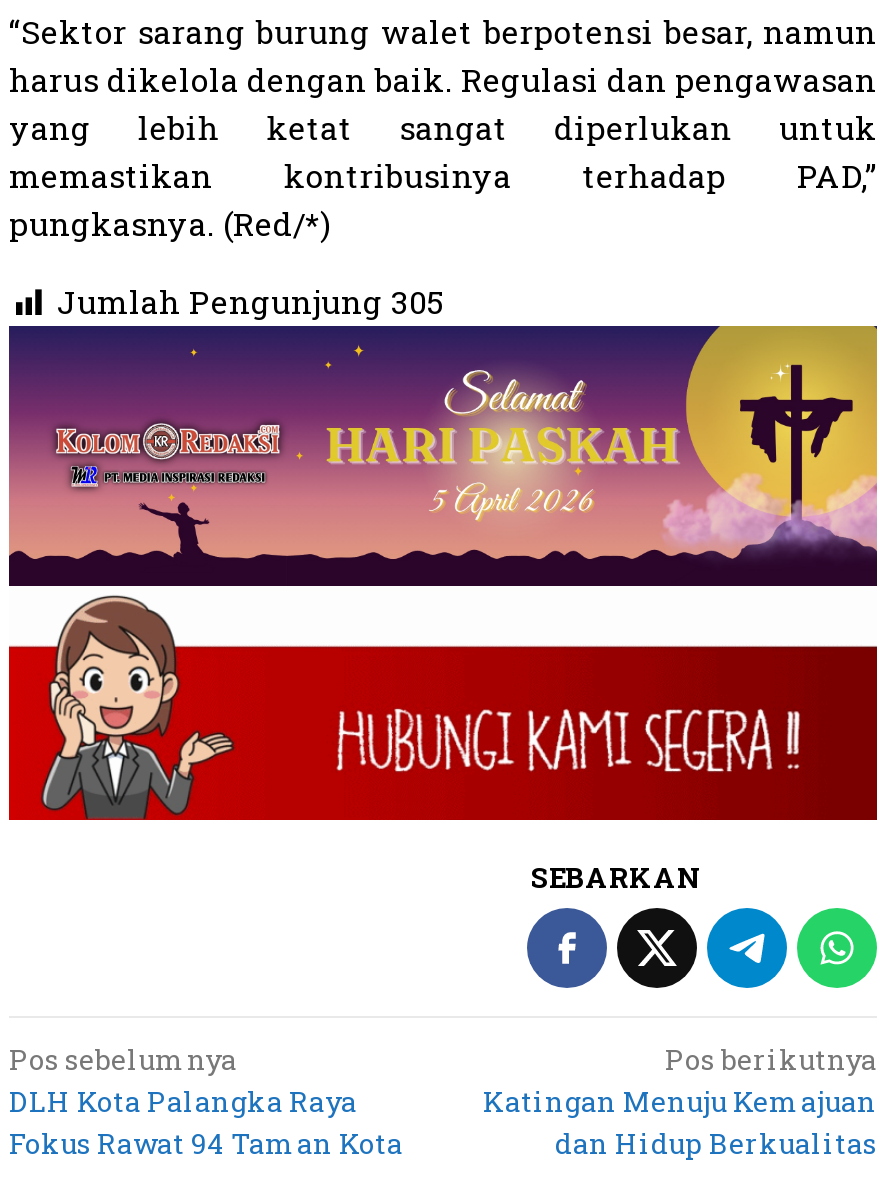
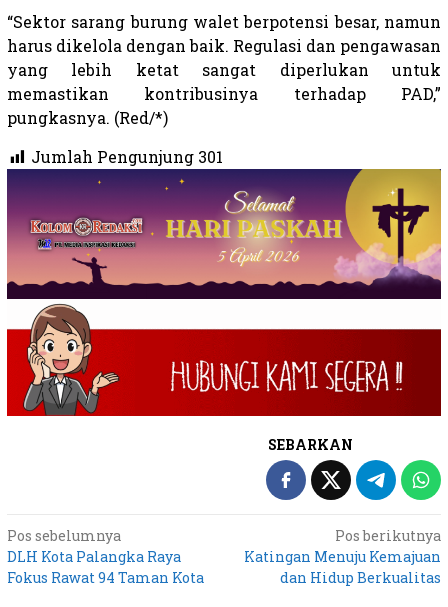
[57,281,445,323] Jumlah Pengunjung 305 -> [31,146,223,167] Jumlah Pengunjung 301

